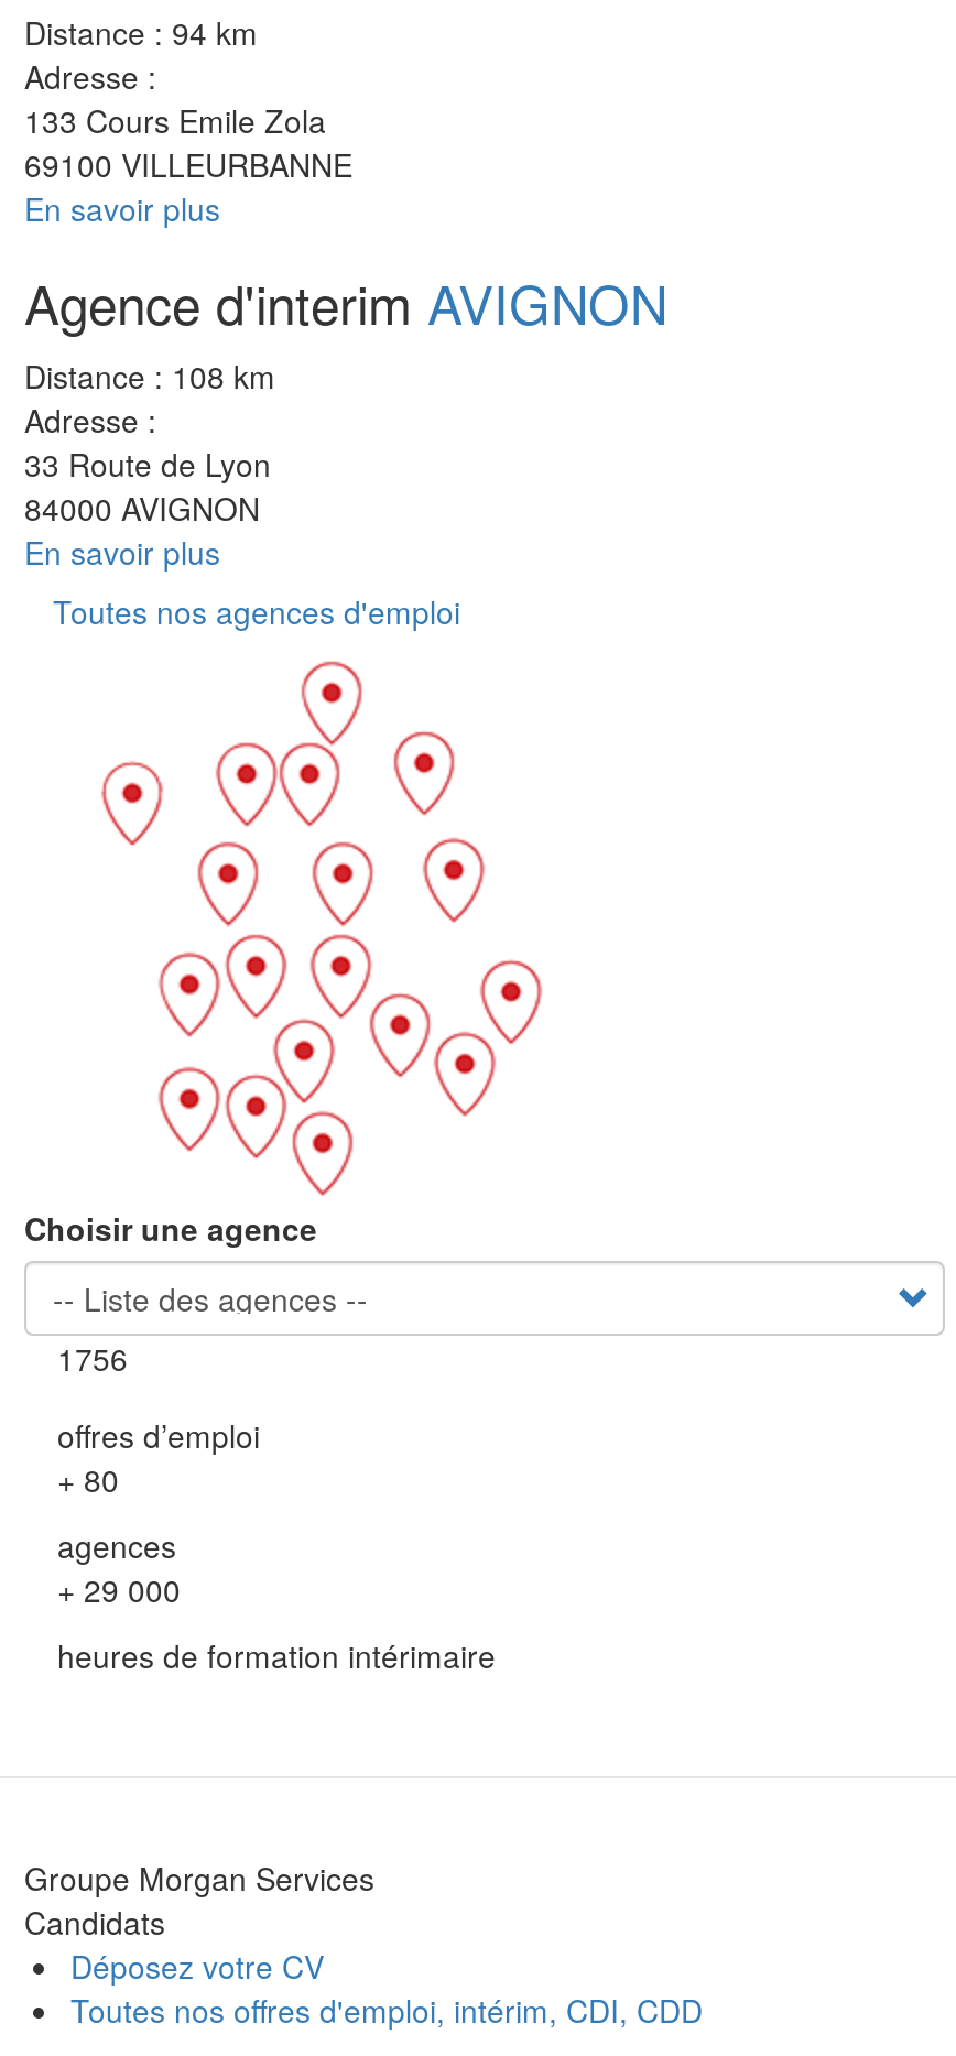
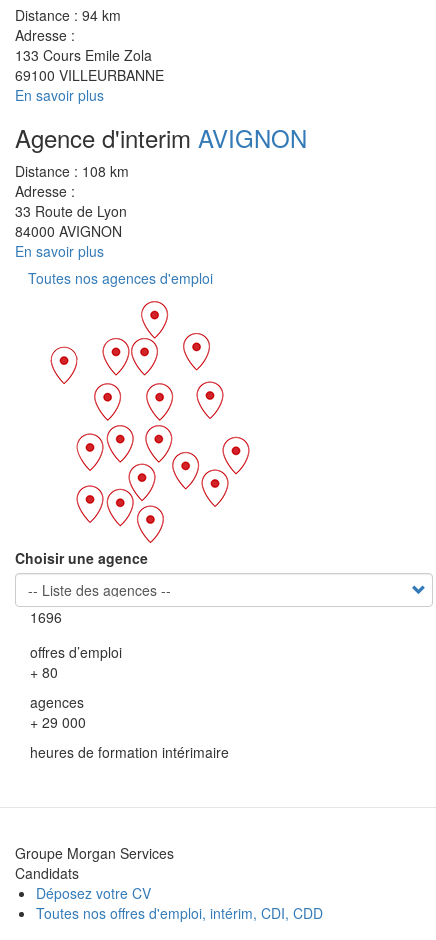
[57,1336,128,1380] 1756 -> [30,607,62,627] 1696

